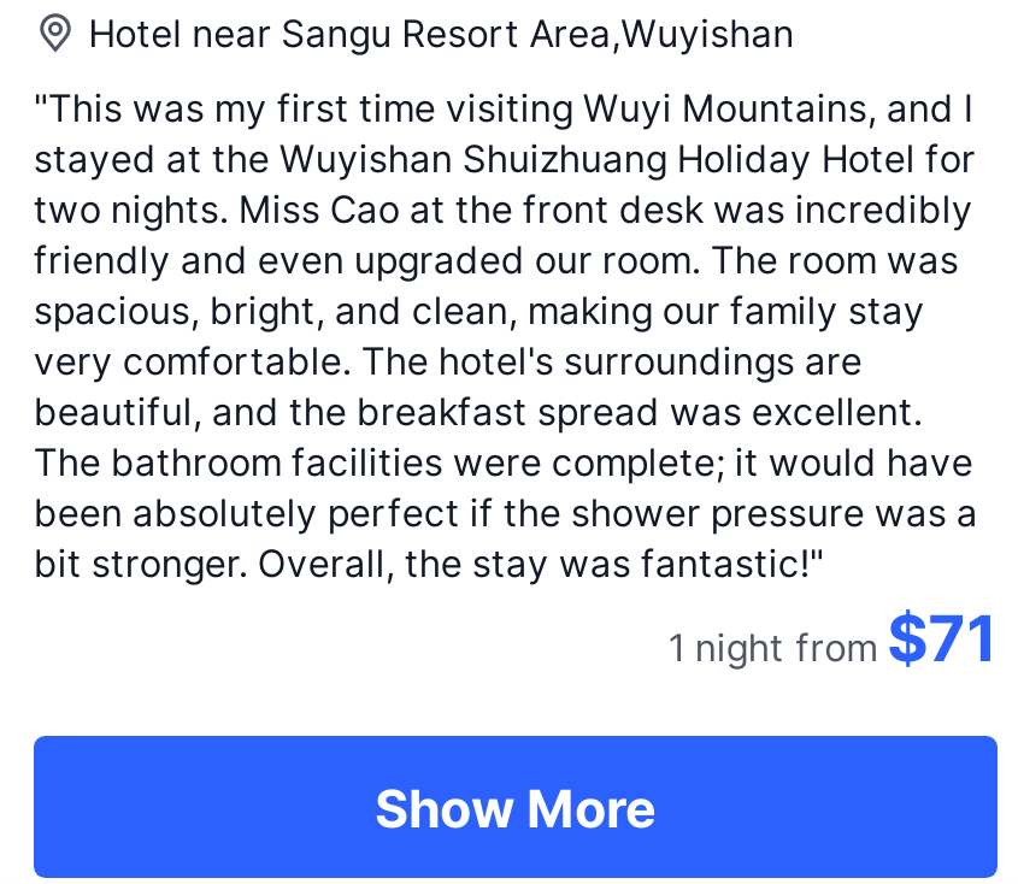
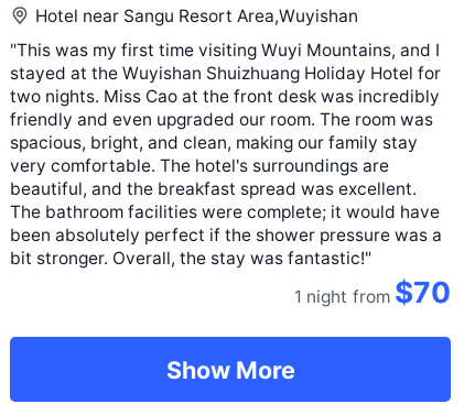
[668,602,998,677] 1 night from $71 -> [295,276,451,310] 1 night from $70

